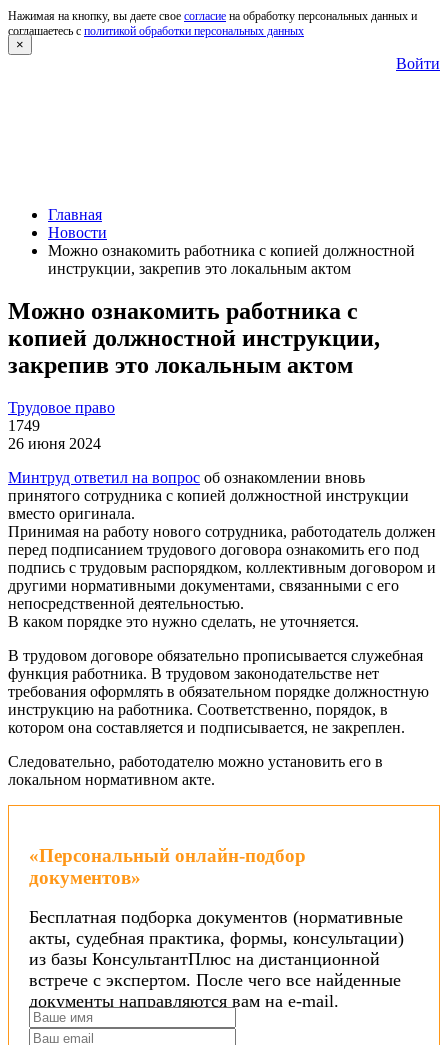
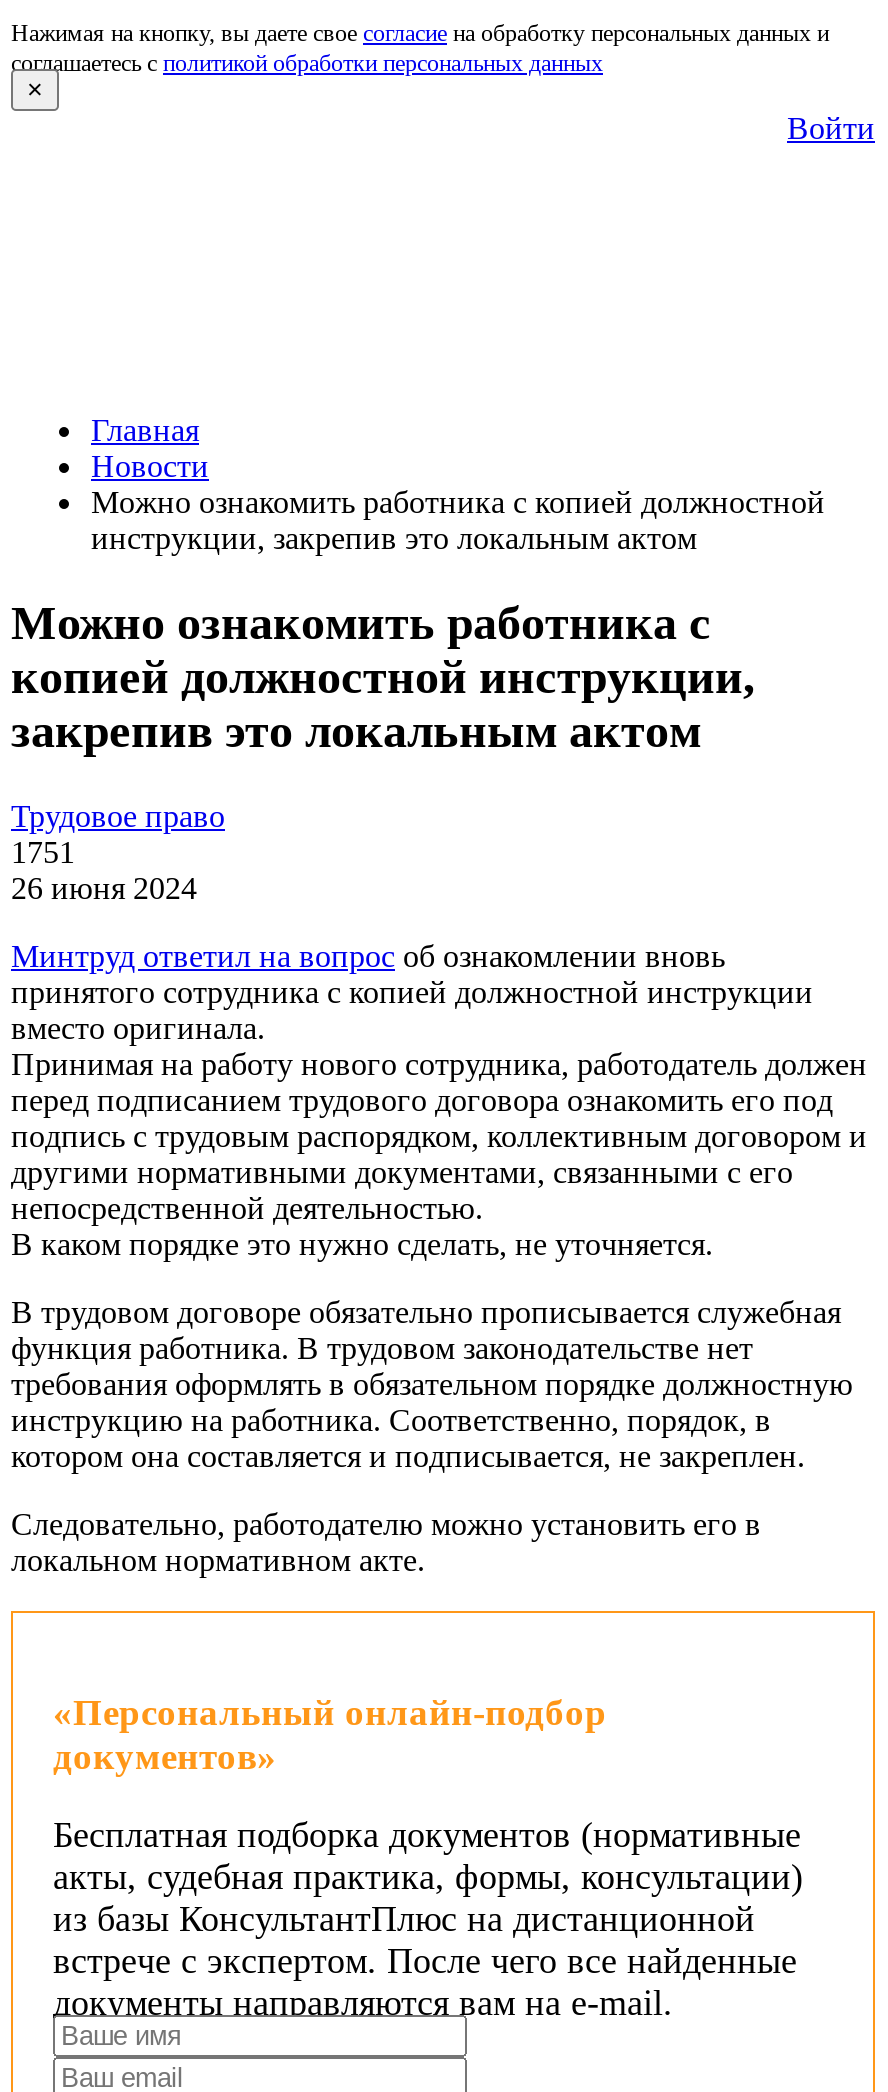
[8,417,40,434] 1749 -> [11,835,75,869] 1751

